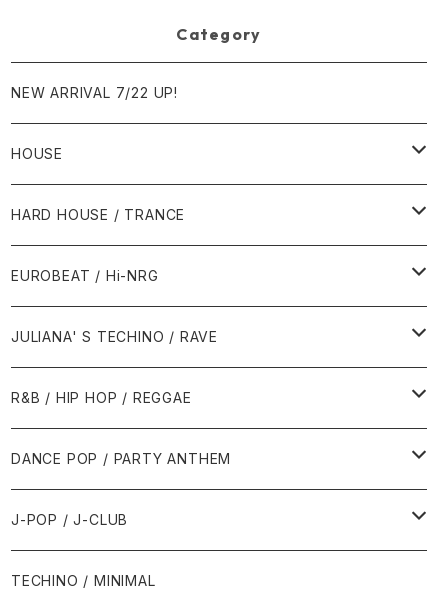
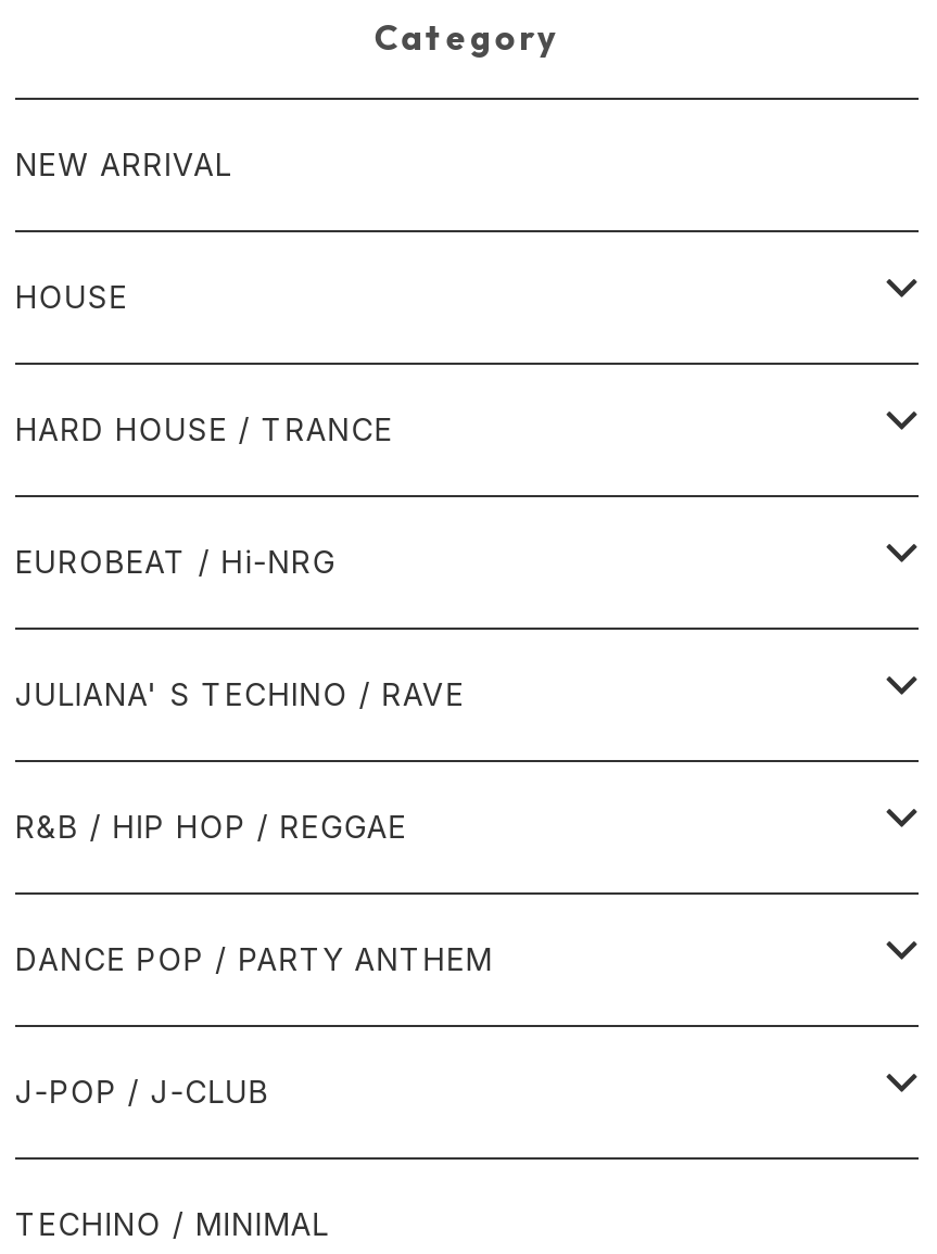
[11,83,178,100] NEW ARRIVAL 7/22 UP! -> [15,144,232,181] NEW ARRIVAL

